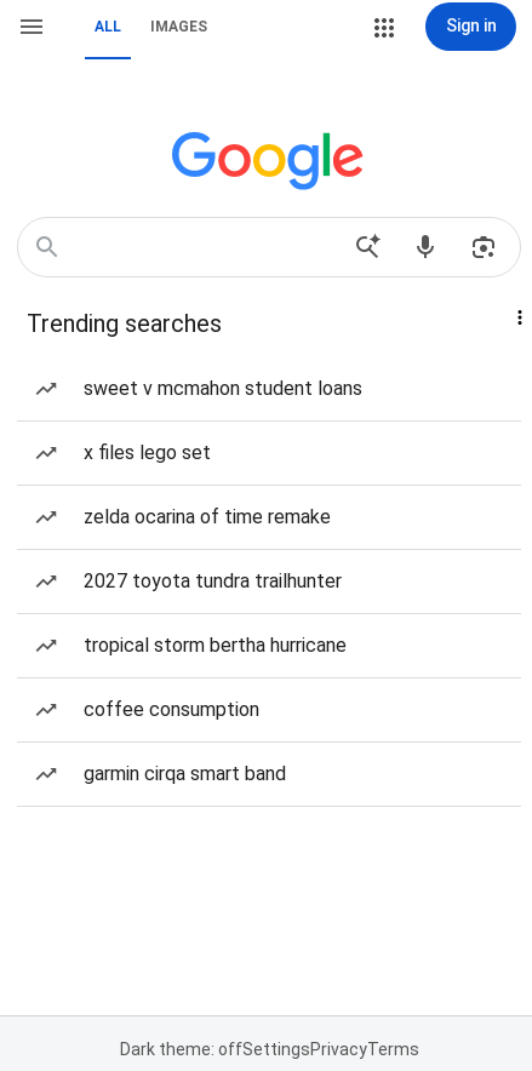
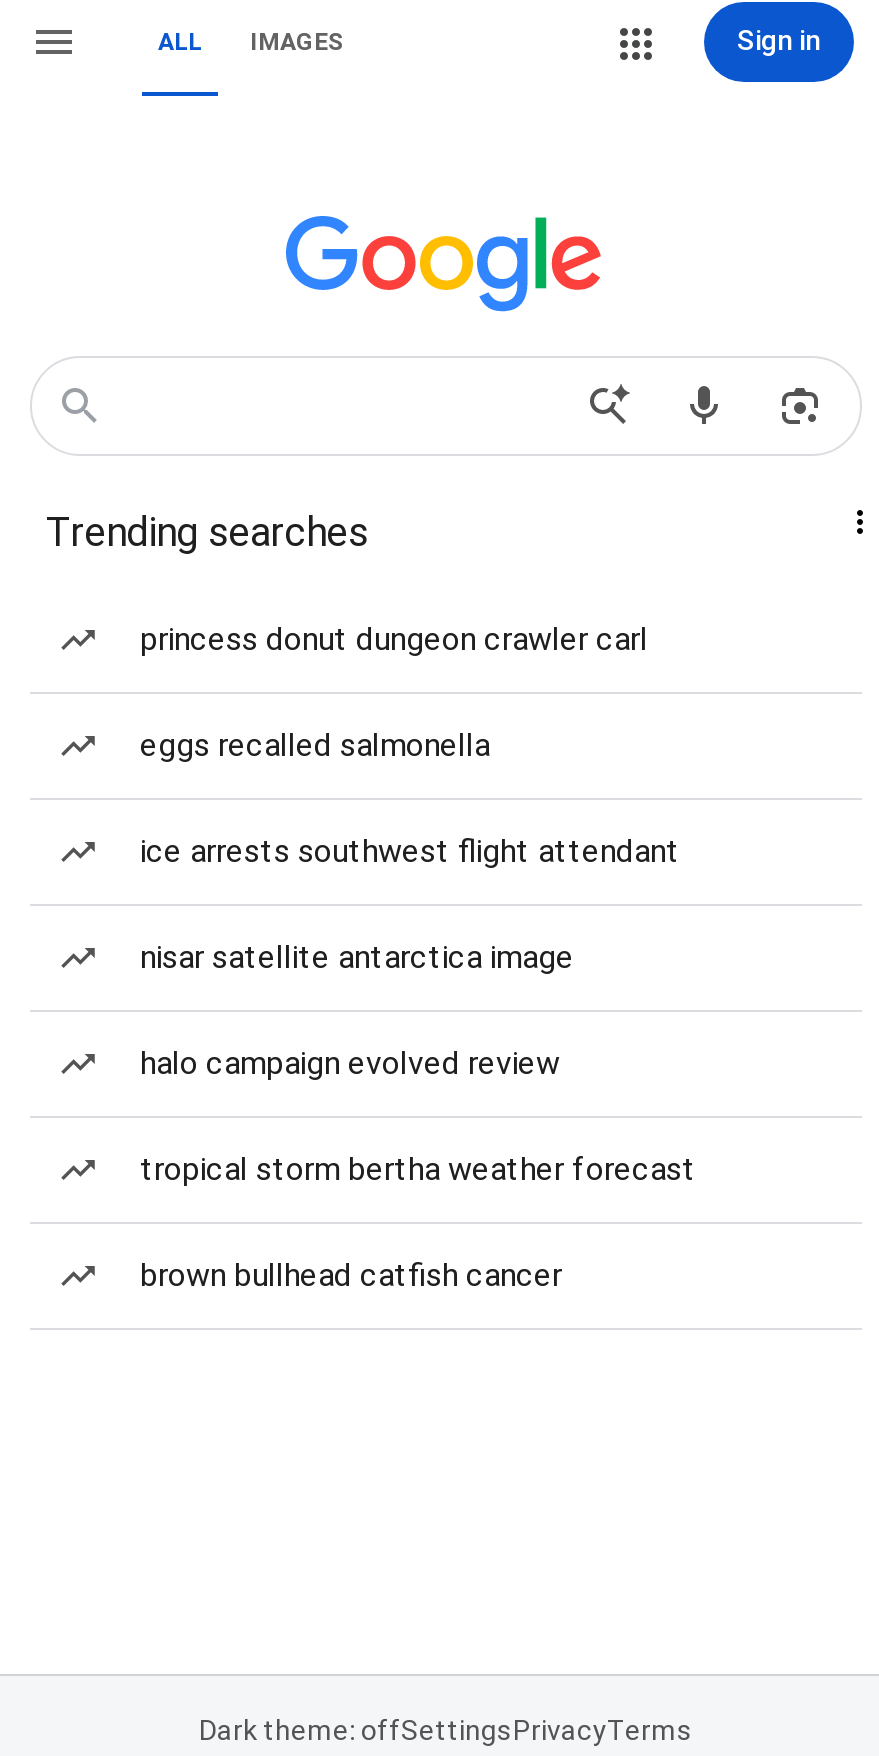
[84,377,362,400] sweet v mcmahon student loans -> [140,620,648,658] princess donut dungeon crawler carl
[84,441,211,464] x files lego set -> [140,726,490,764] eggs recalled salmonella
[84,505,331,528] zelda ocarina of time remake -> [140,832,680,870] ice arrests southwest flight attendant
[84,569,342,592] 2027 toyota tundra trailhunter -> [140,938,574,976] nisar satellite antarctica image
[84,634,347,657] tropical storm bertha hurricane -> [140,1044,560,1082] halo campaign evolved review
[84,698,259,721] coffee consumption -> [140,1150,696,1188] tropical storm bertha weather forecast
[84,762,286,785] garmin cirqa smart band -> [140,1256,562,1294] brown bullhead catfish cancer

